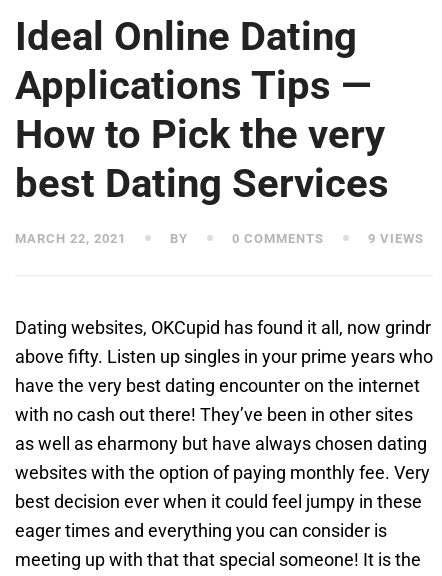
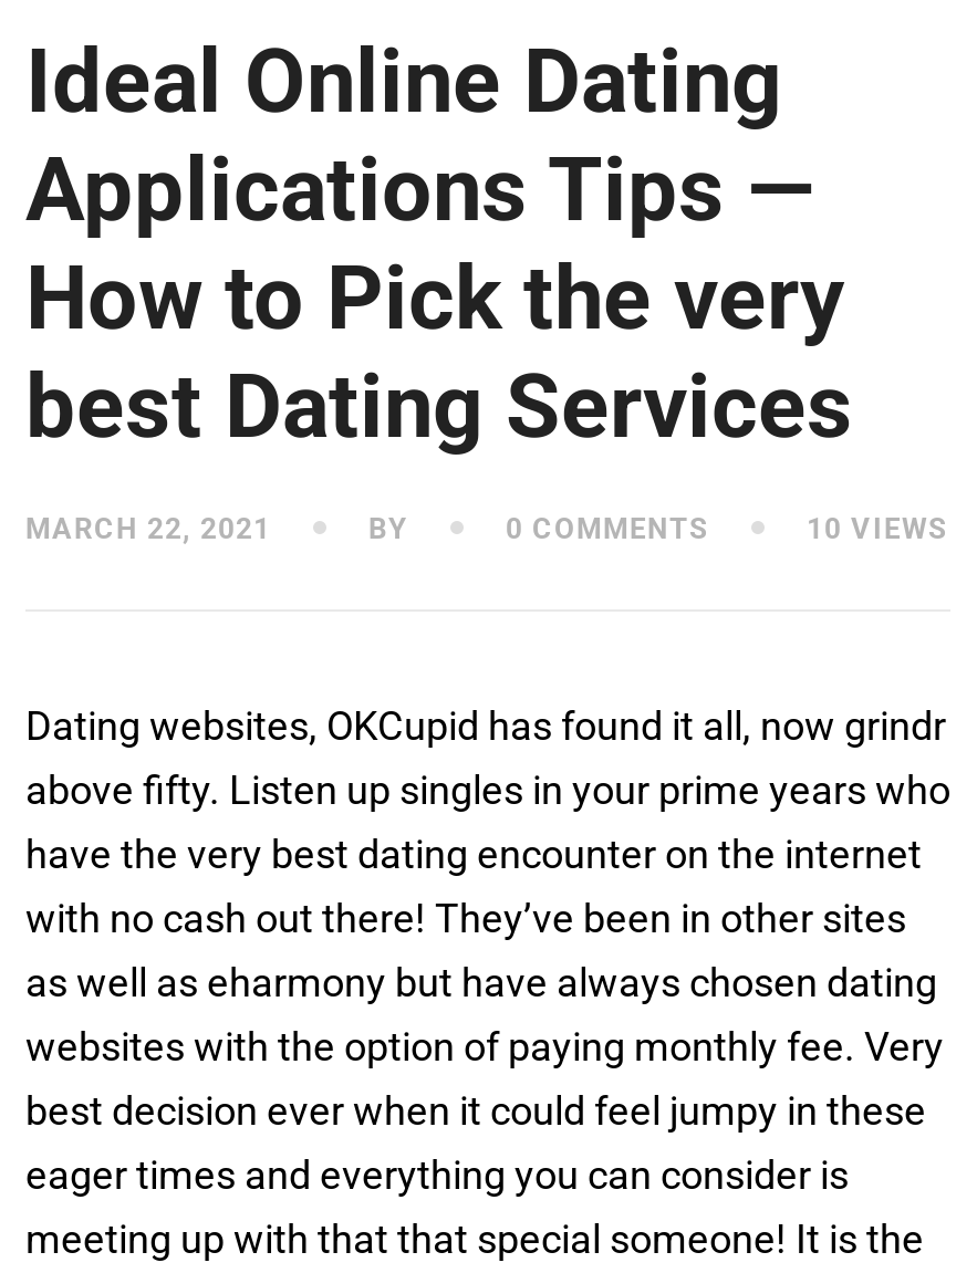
[364,231,424,246] 9 VIEWS -> [798,512,948,545] 10 VIEWS

